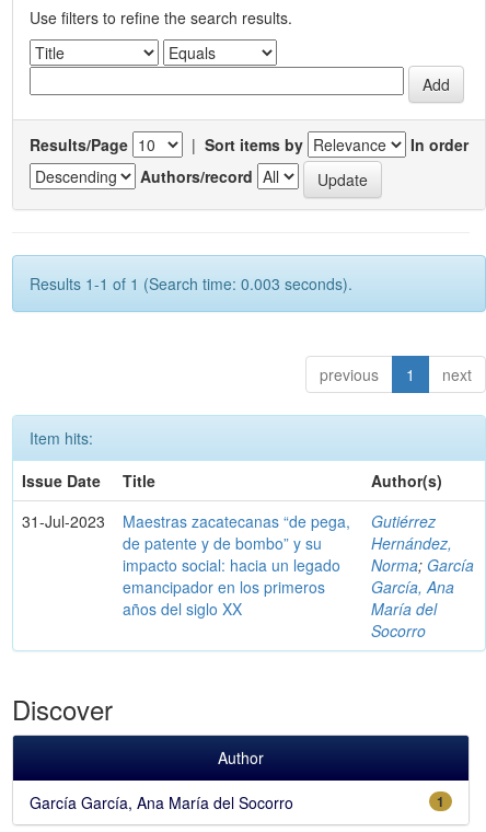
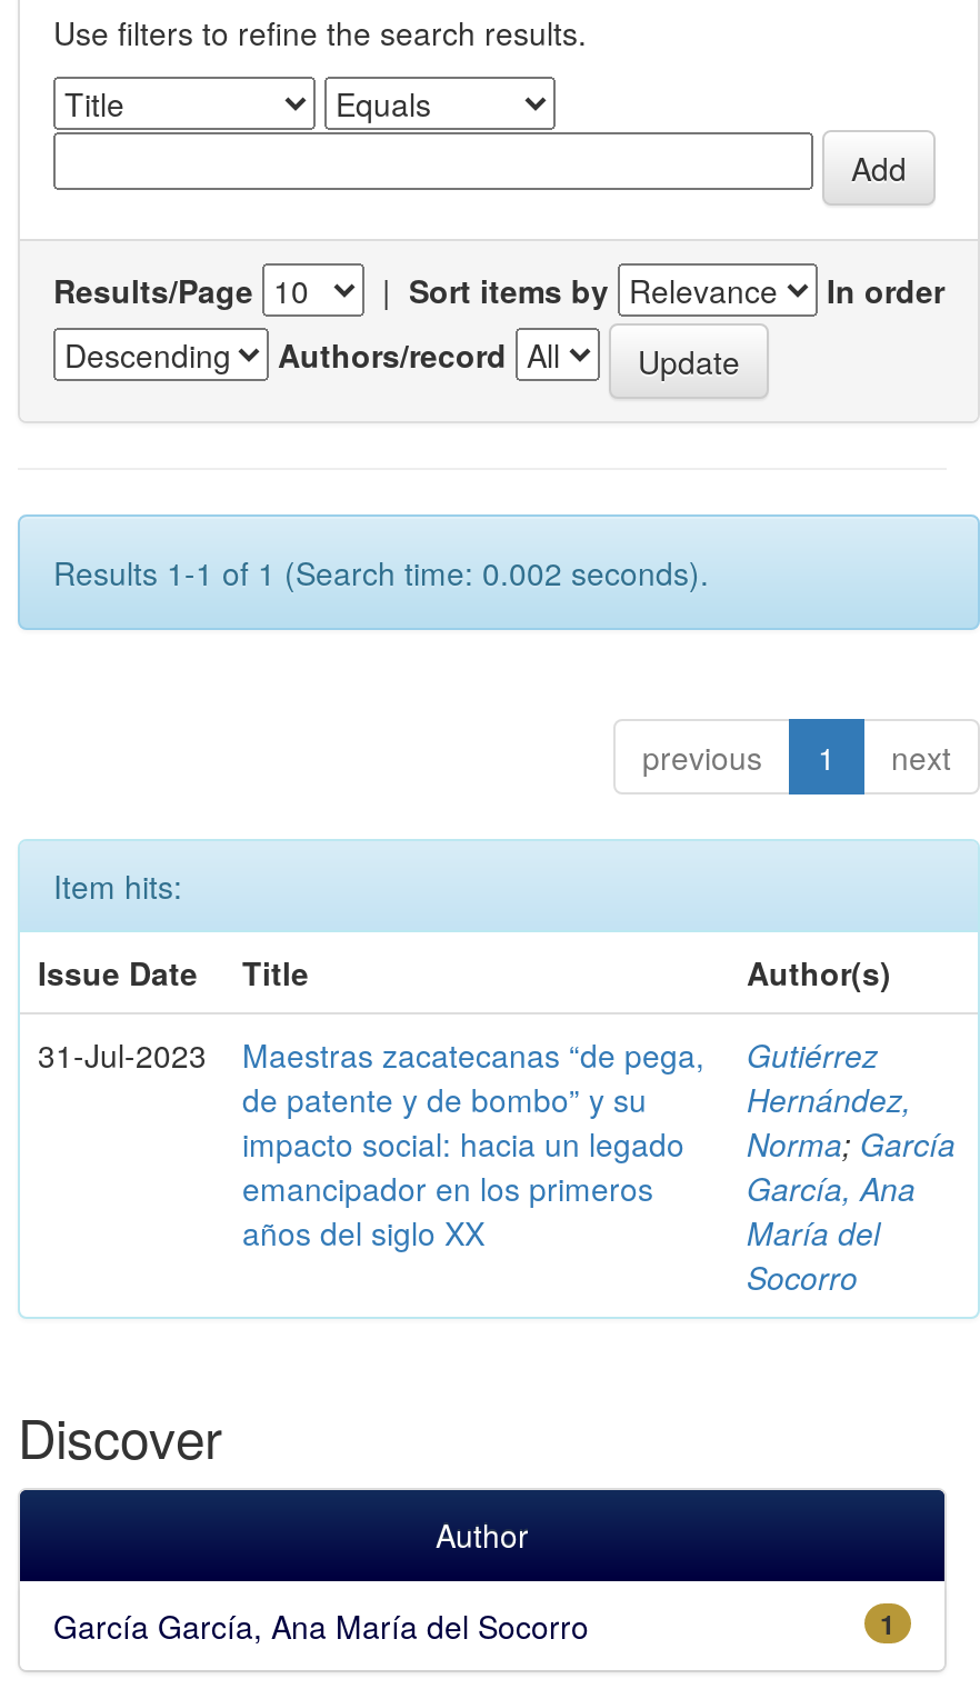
[30,272,352,294] Results 1-1 of 1 (Search time: 0.003 seconds). -> [53,550,709,594] Results 1-1 of 1 (Search time: 0.002 seconds).

